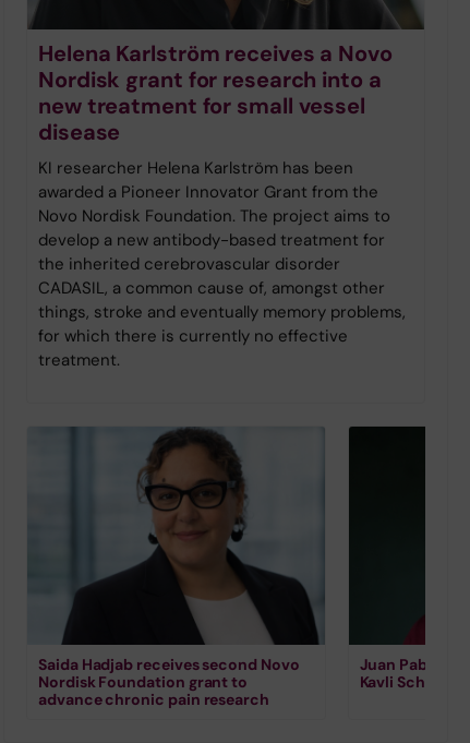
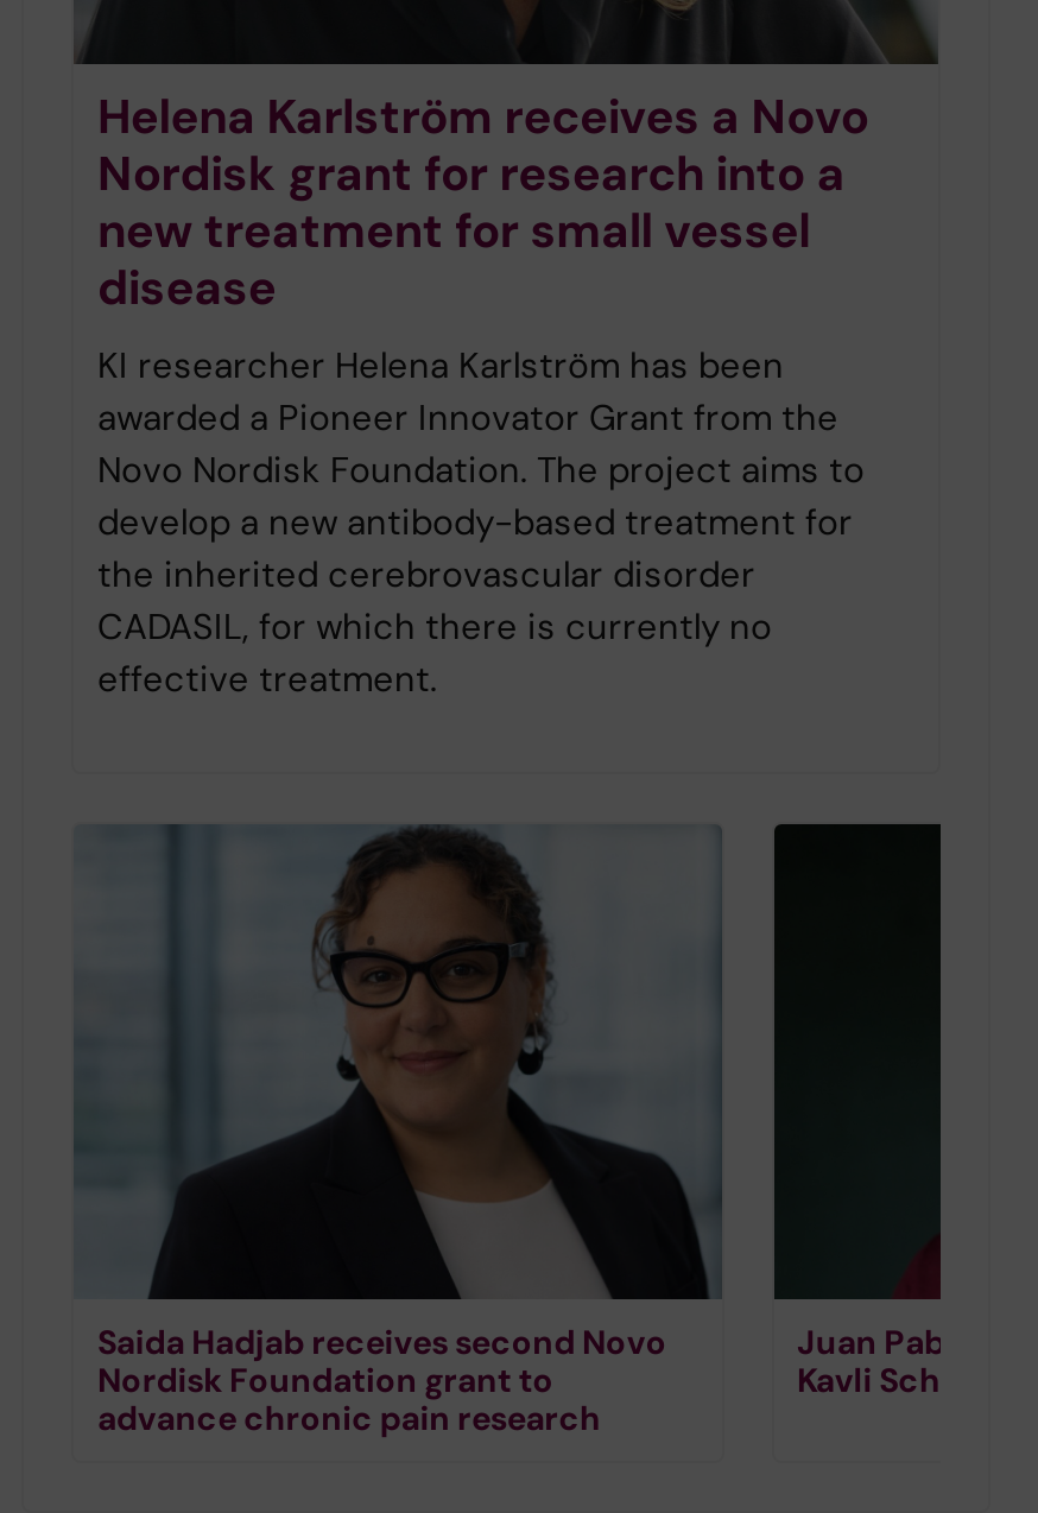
[38,277,406,371] CADASIL, a common cause of, amongst other | things, stroke and eventually memory problems, | for which there is currently no effective | treatment. -> [97,603,772,703] CADASIL, for which there is currently no | effective treatment.

